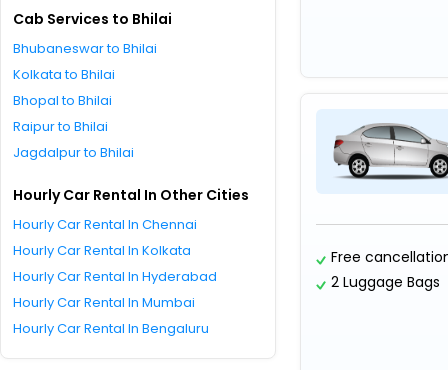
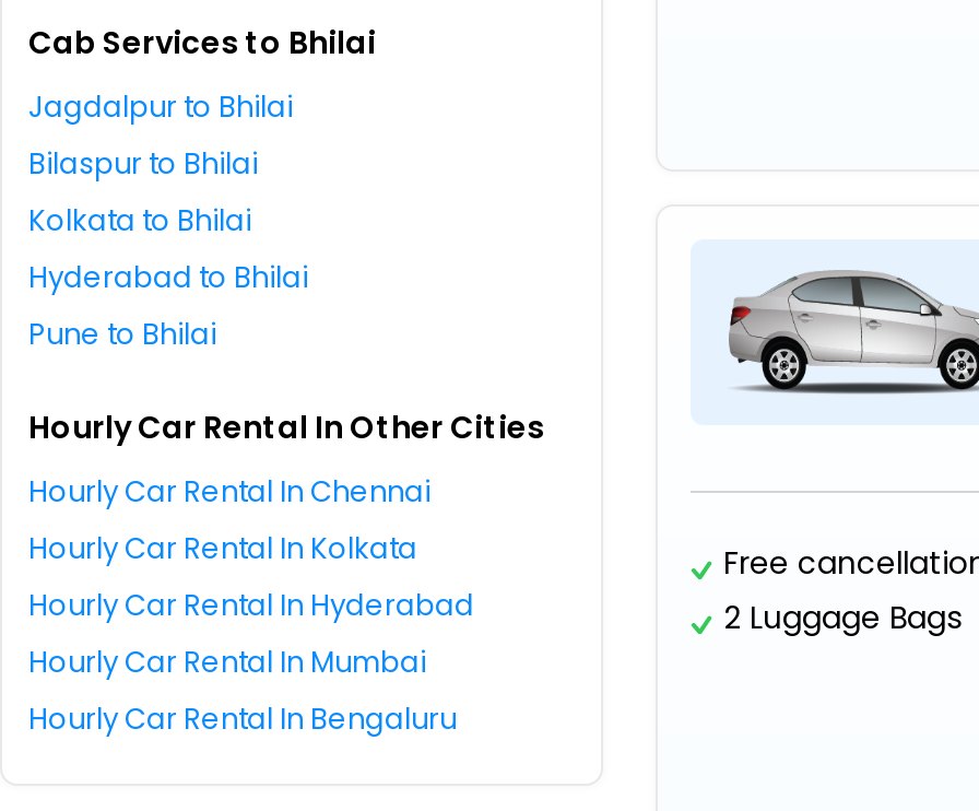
[13,39,157,58] Bhubaneswar to Bhilai -> [28,143,258,185] Bilaspur to Bhilai
moved [13,65,115,84] -> [28,200,251,242]: Kolkata to Bhilai
[13,91,112,136] Bhopal to Bhilai | Raipur to Bhilai -> [28,257,308,355] Hyderabad to Bhilai | Pune to Bhilai
moved [13,143,134,162] -> [28,86,293,128]: Jagdalpur to Bhilai

